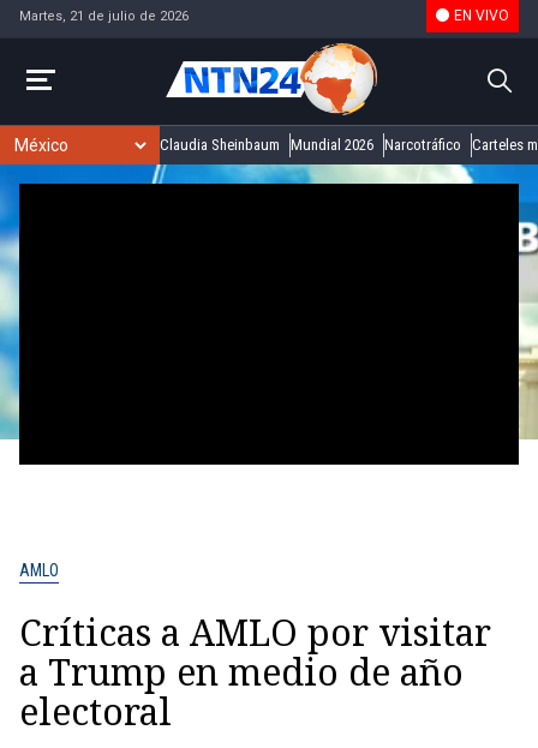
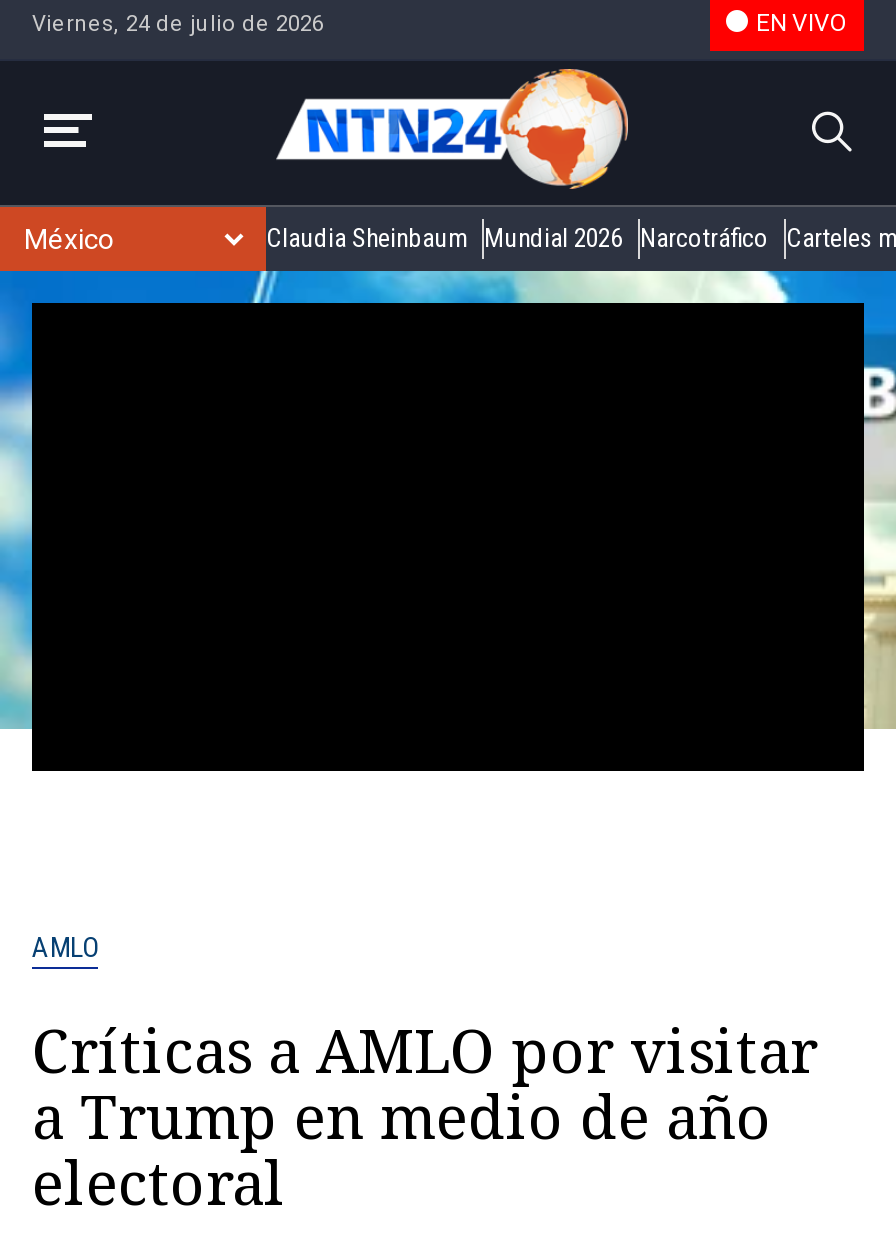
[19,8,189,23] Martes, 21 de julio de 2026 -> [32,10,324,36] Viernes, 24 de julio de 2026

